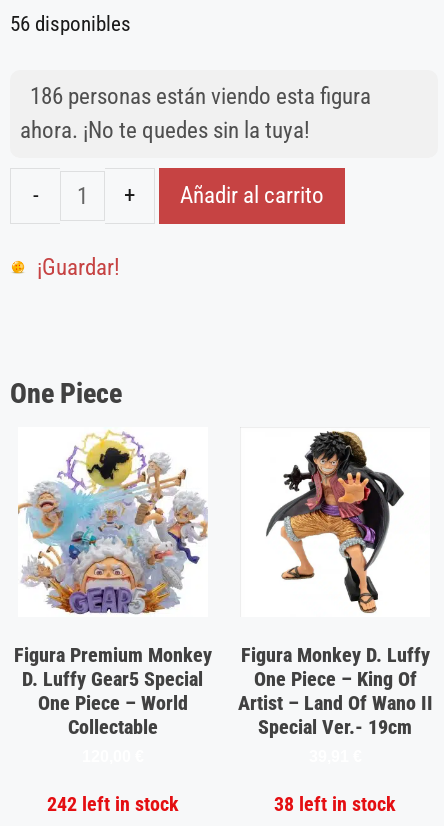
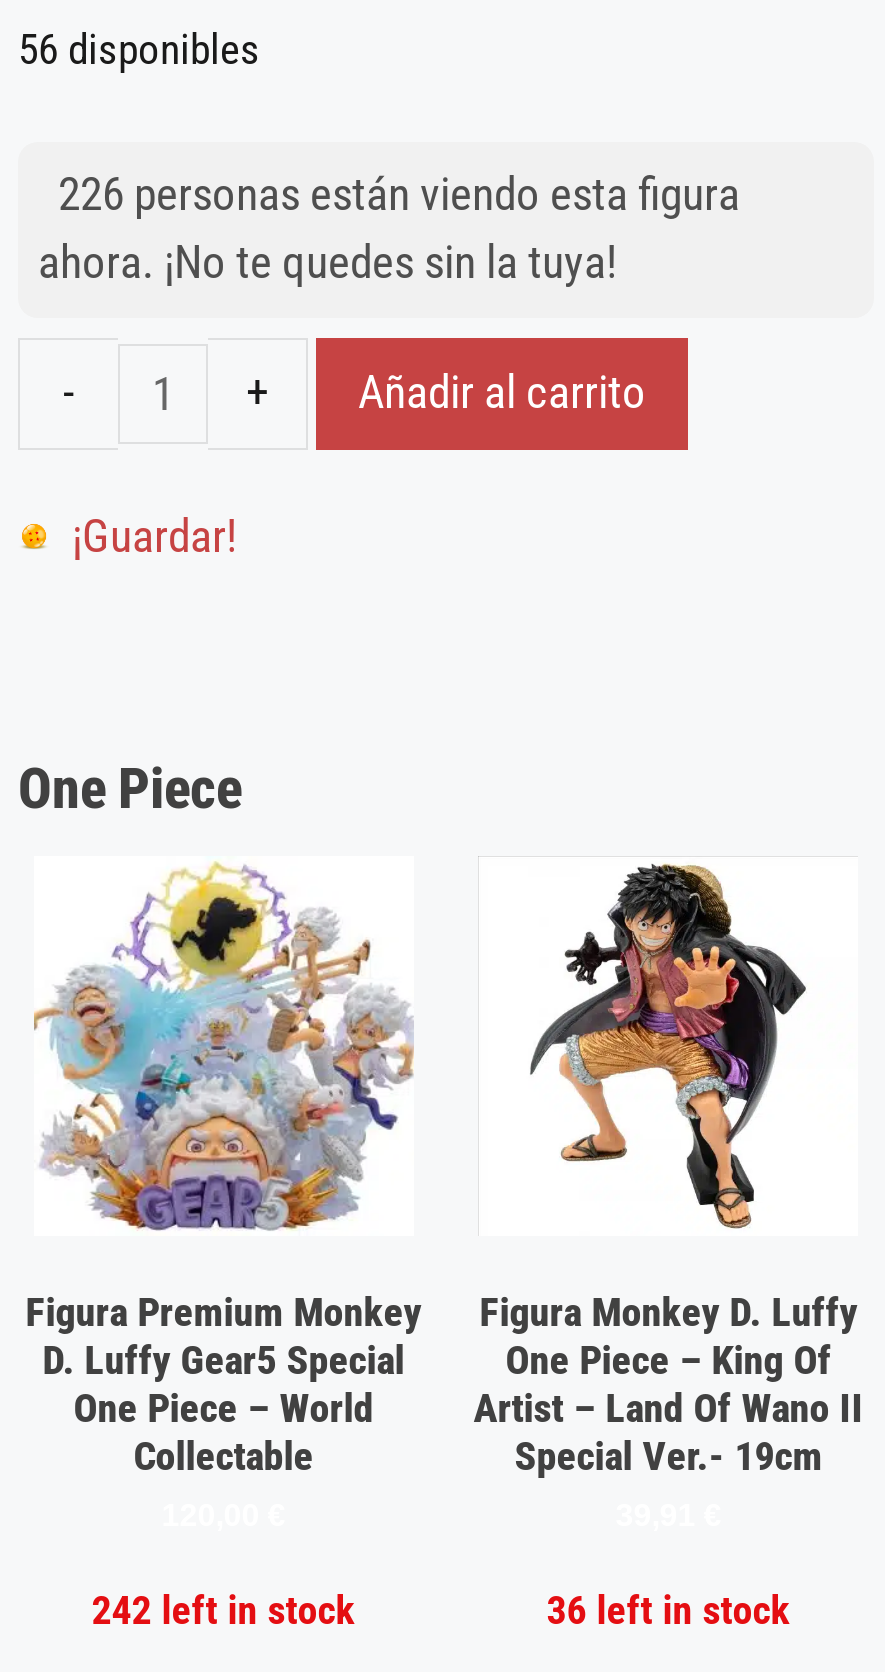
[30,83,371,110] 186 personas están viendo esta figura -> [58,168,740,222] 226 personas están viendo esta figura
[274,792,396,816] 38 left in stock -> [547,1585,791,1633] 36 left in stock

